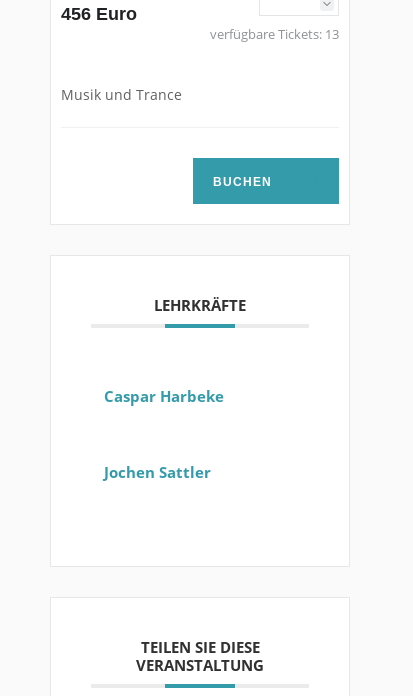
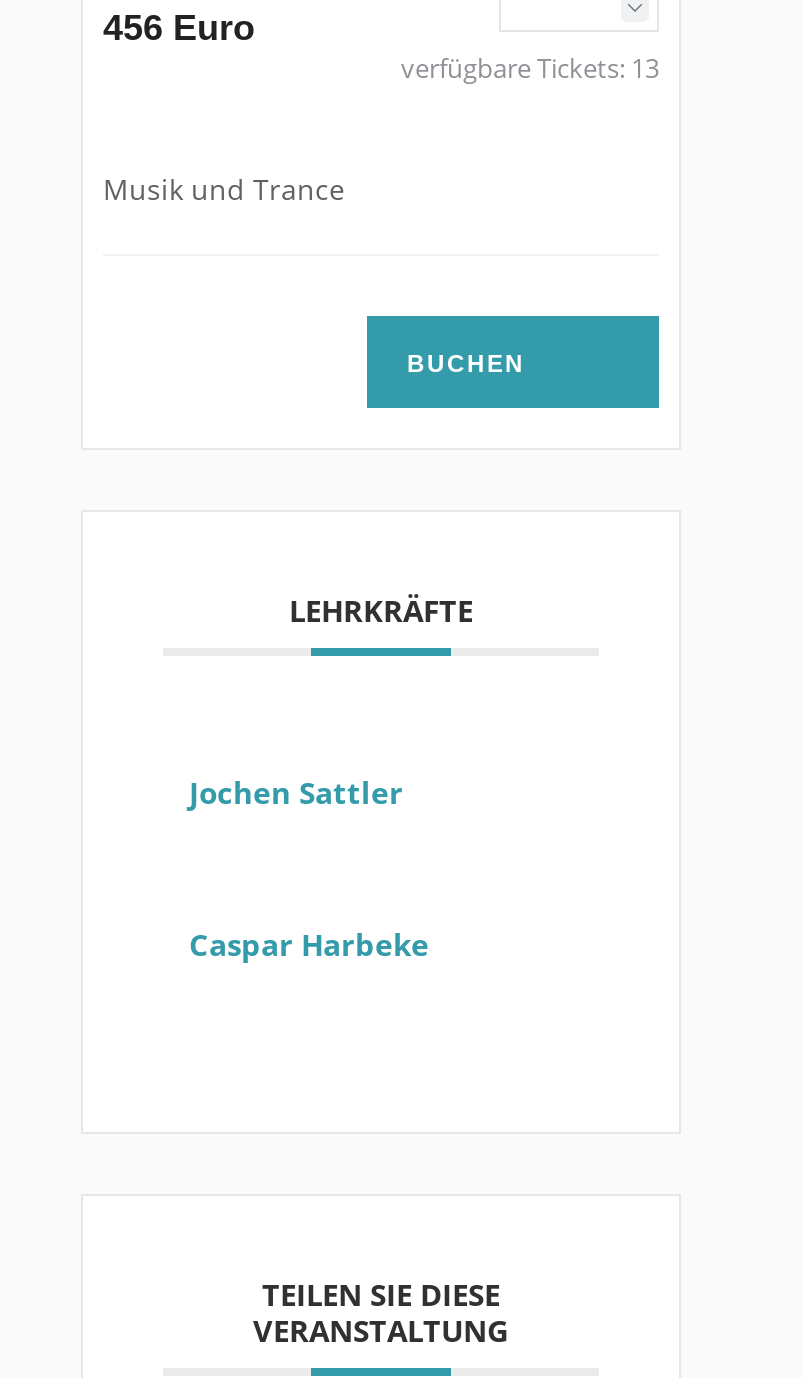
moved [104,386,224,406] -> [189,924,429,964]: Caspar Harbeke
moved [104,462,211,482] -> [189,772,403,812]: Jochen Sattler

